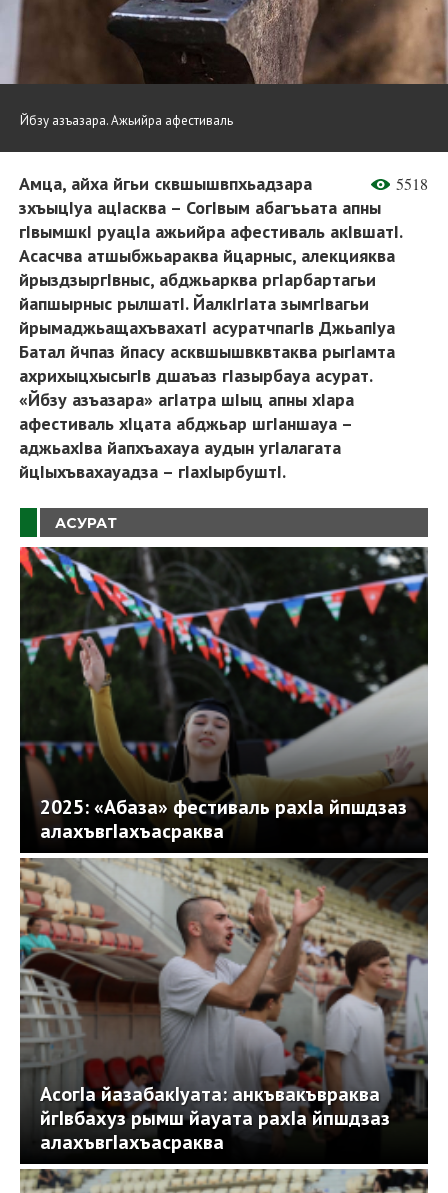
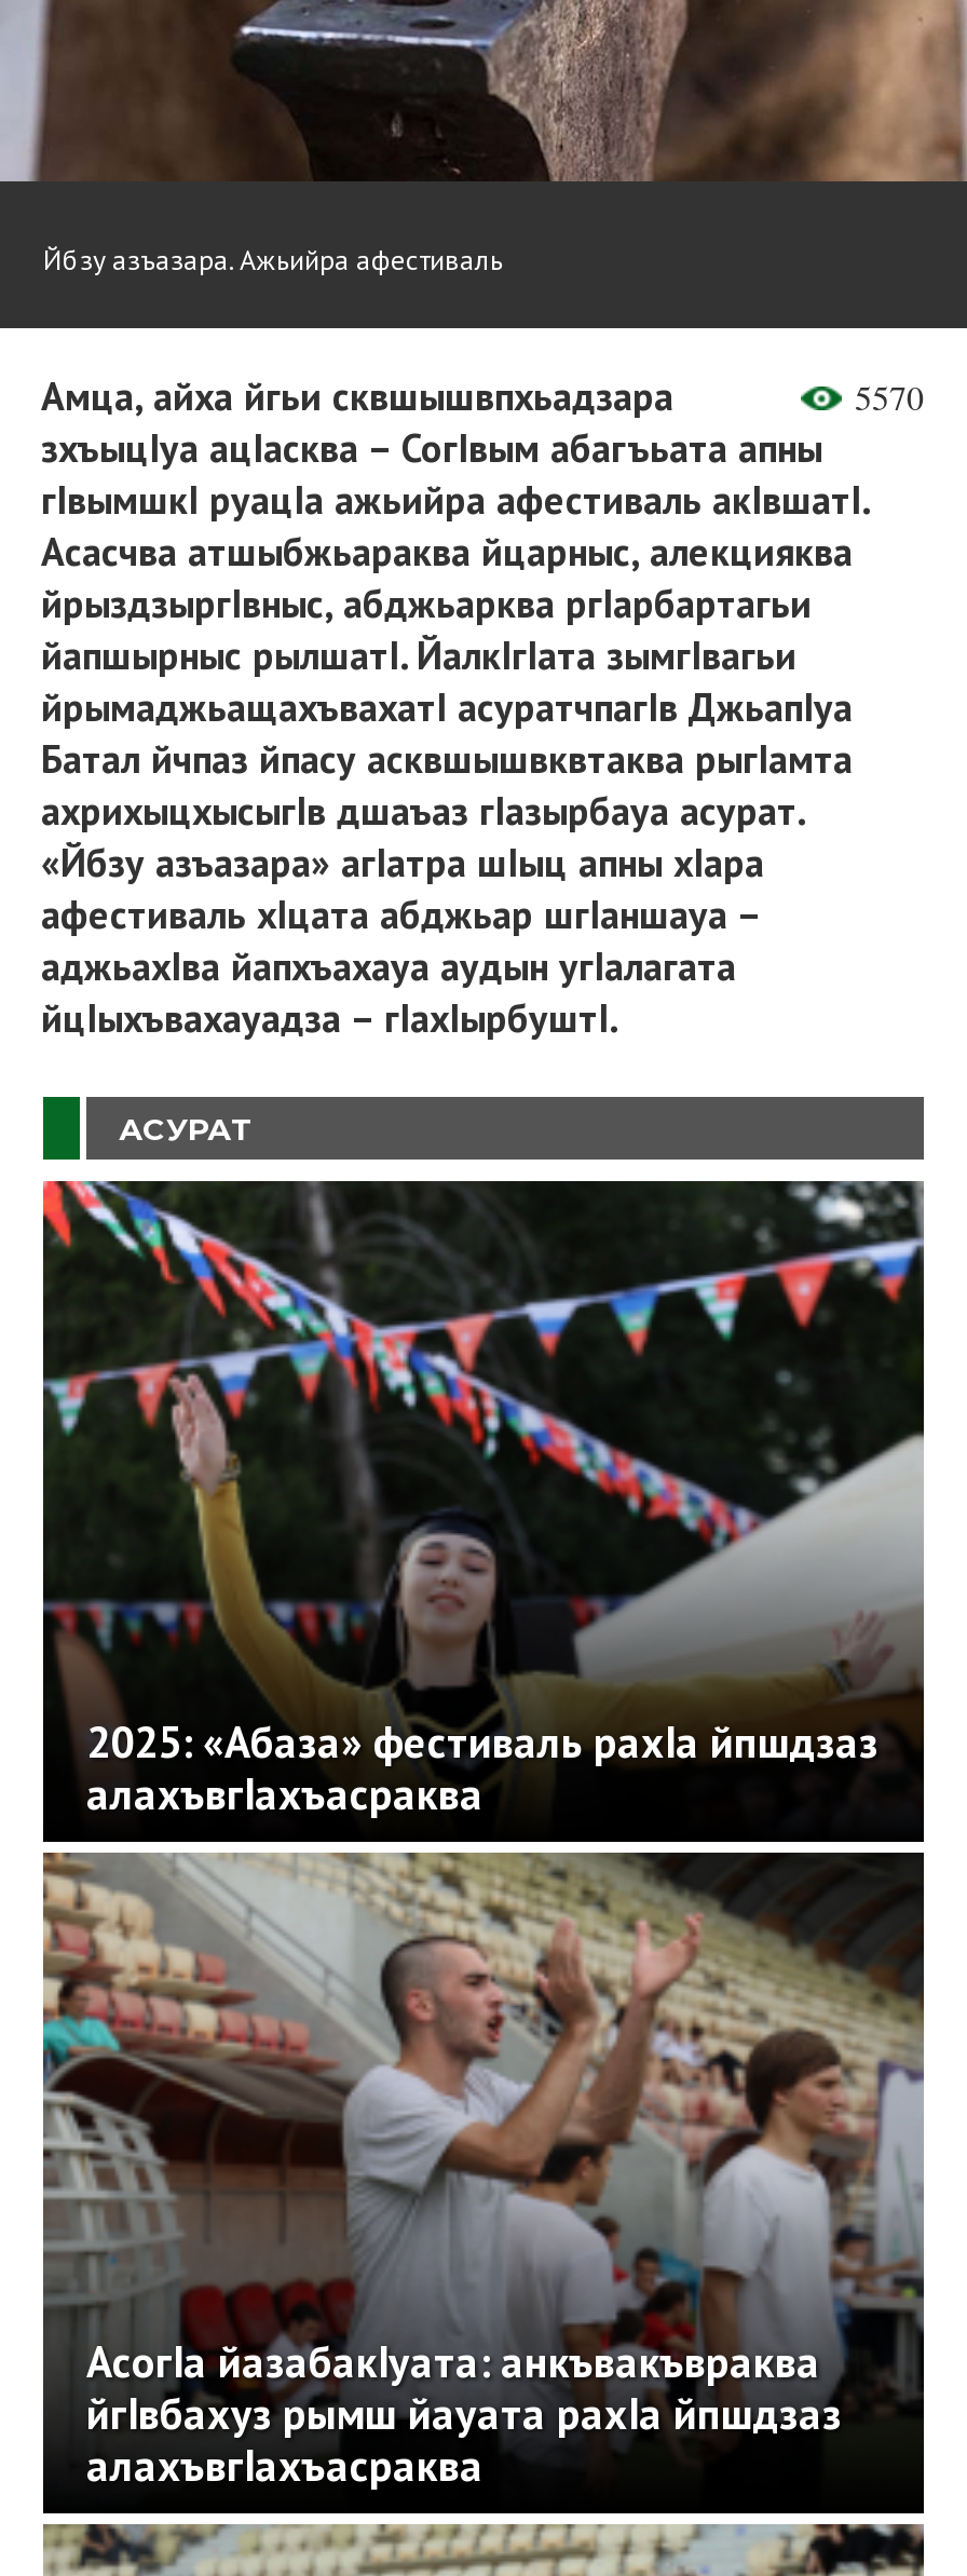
[396,173,428,194] 5518 -> [855,374,924,419] 5570

